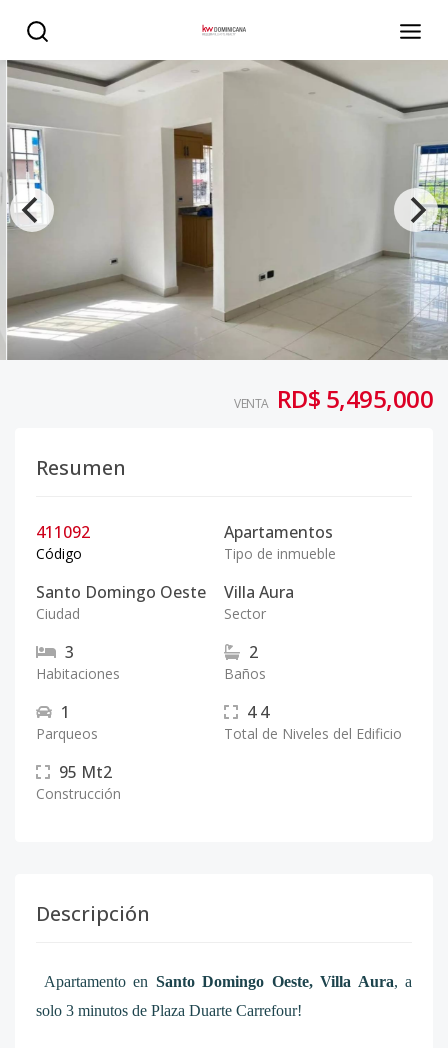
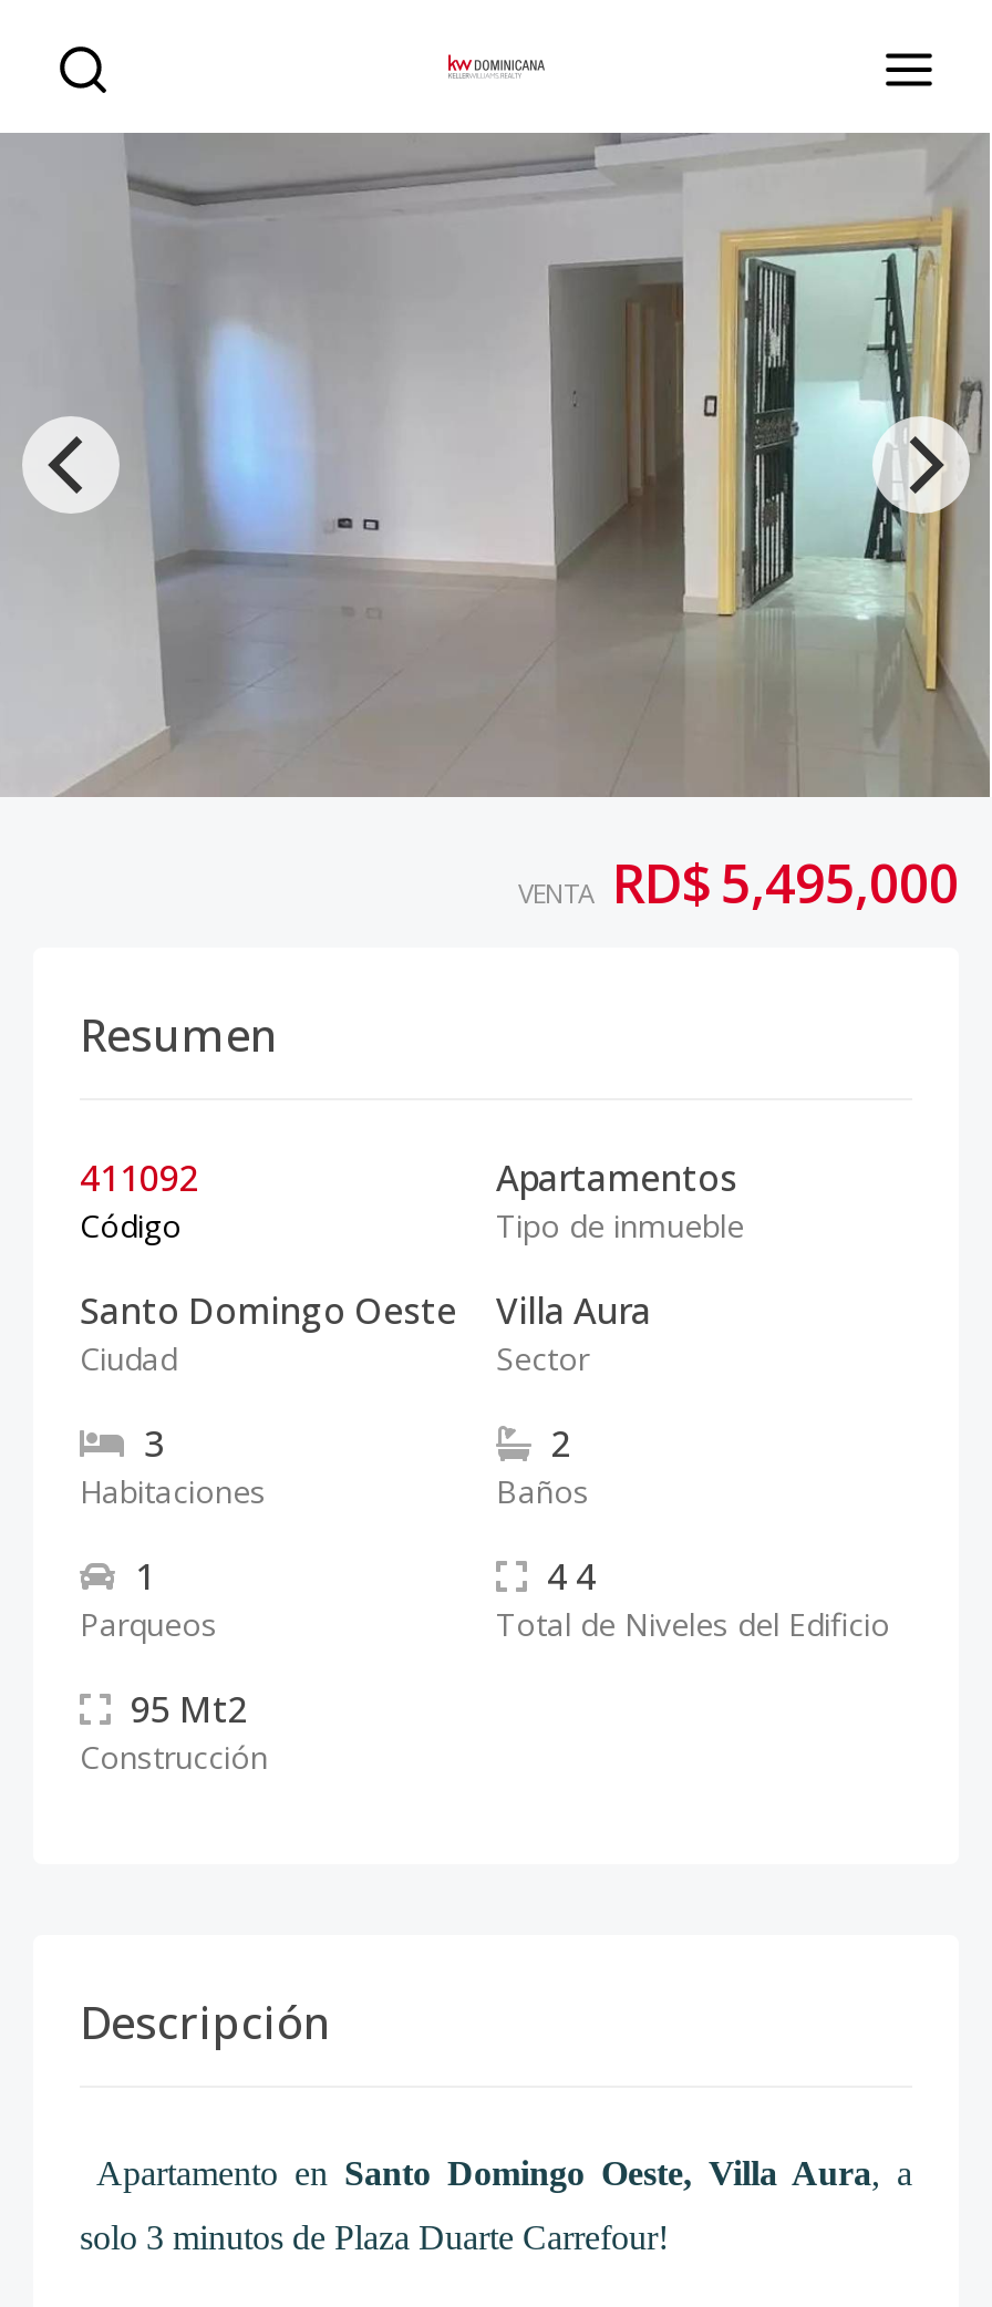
[3,59,445,360] [image] -> [7,131,985,795] [image]

